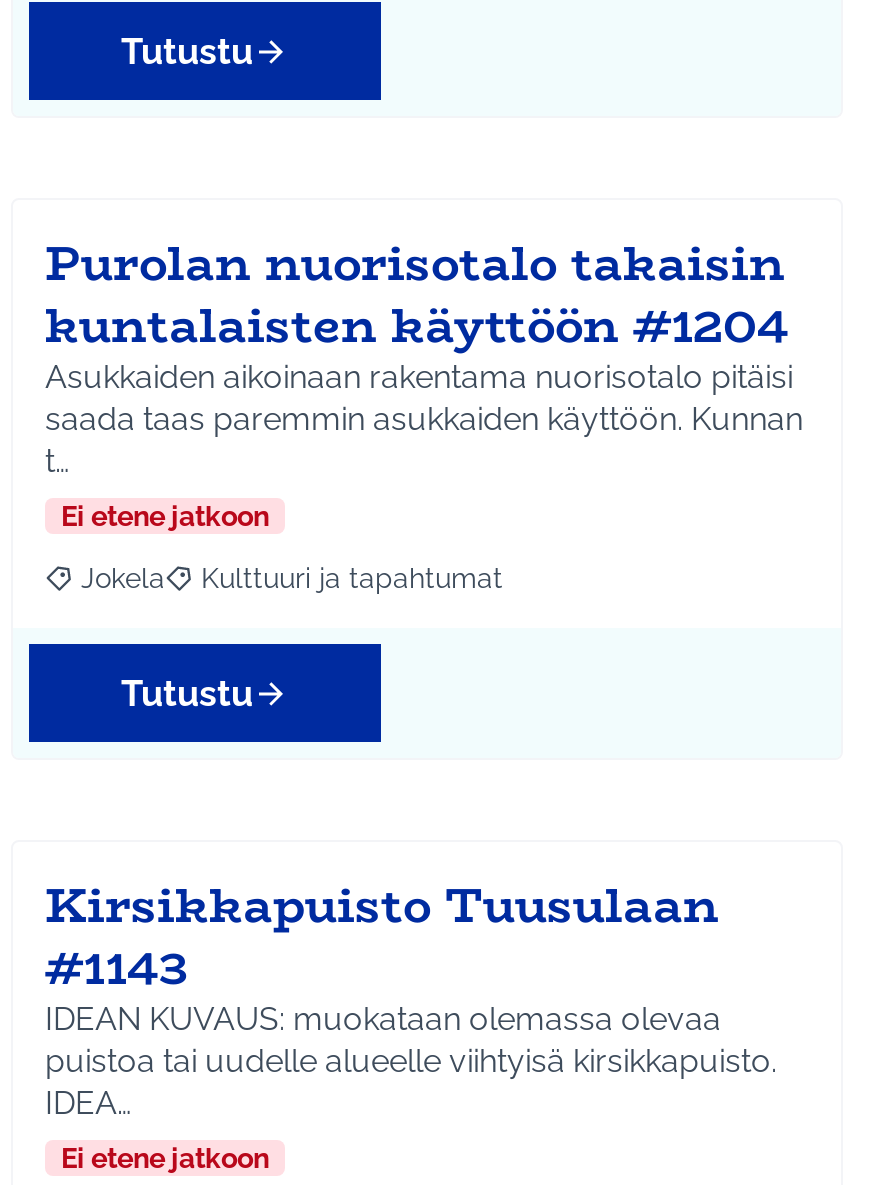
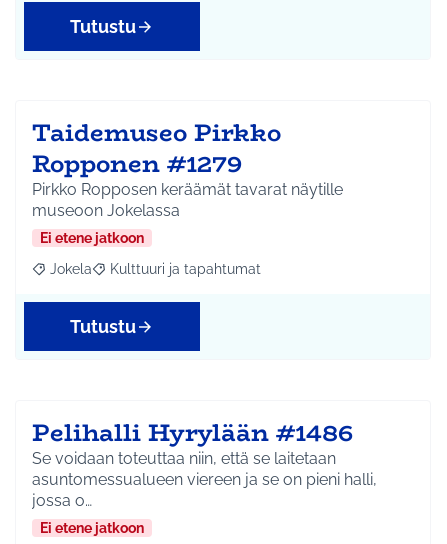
[45,226,803,480] Purolan nuorisotalo takaisin | kuntalaisten käyttöön #1204 | Asukkaiden aikoinaan rakentama nuorisotalo pitäisi | saada taas paremmin asukkaiden käyttöön. Kunnan | t… -> [32,114,343,220] Taidemuseo Pirkko | Ropponen #1279 | Pirkko Ropposen keräämät tavarat näytille | museoon Jokelassa
[45,868,777,1122] Kirsikkapuisto Tuusulaan | #1143 | IDEAN KUVAUS: muokataan olemassa olevaa | puistoa tai uudelle alueelle viihtyisä kirsikkapuisto. | IDEA… -> [32,414,377,510] Pelihalli Hyrylään #1486 | Se voidaan toteuttaa niin, että se laitetaan | asuntomessualueen viereen ja se on pieni halli, | jossa o…

